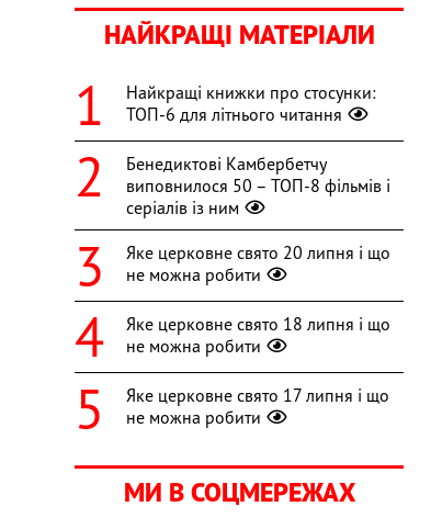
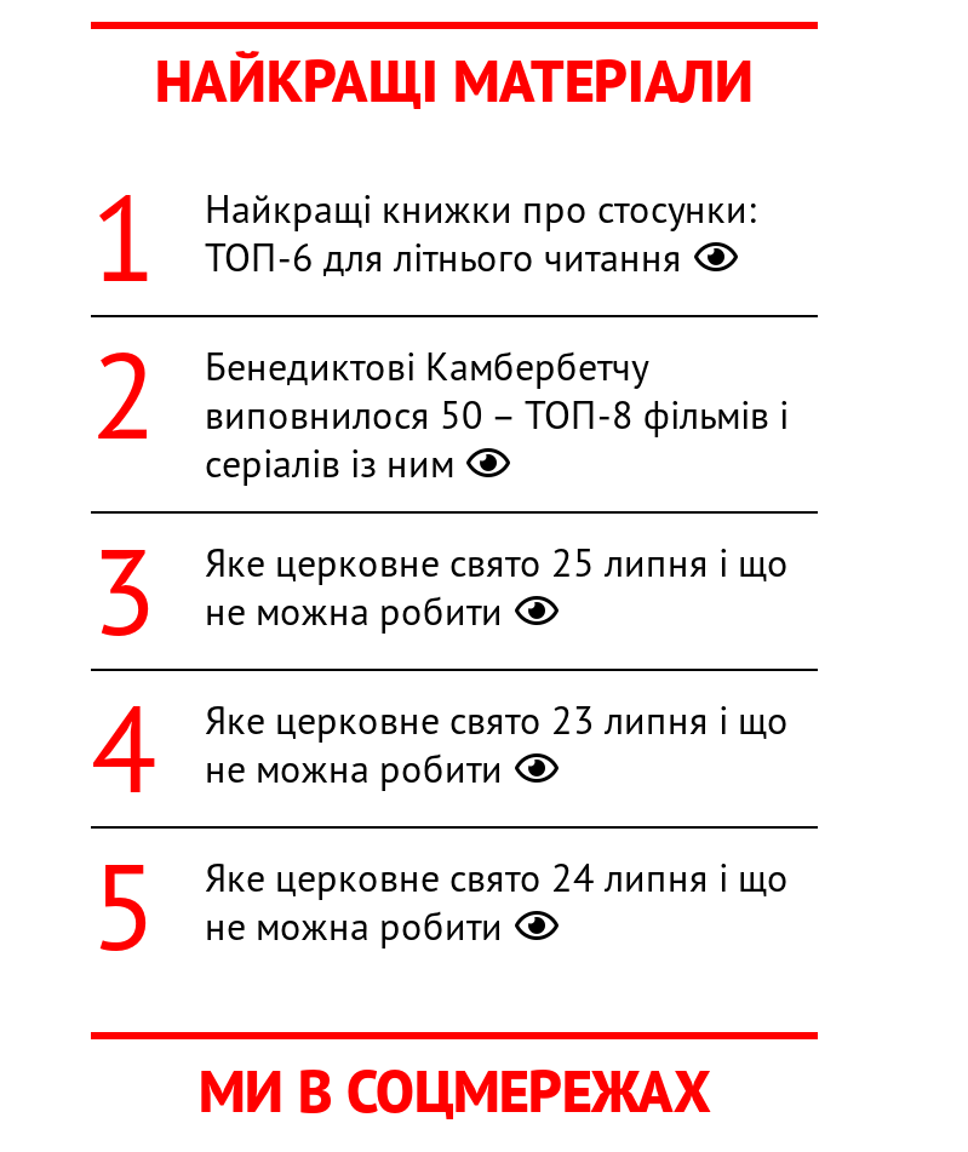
[126,241,390,263] Яке церковне свято 20 липня і що -> [205,537,789,586] Яке церковне свято 25 липня і що
[126,312,390,334] Яке церковне свято 18 липня і що -> [205,695,789,743] Яке церковне свято 23 липня і що
[126,384,389,406] Яке церковне свято 17 липня і що -> [205,852,789,901] Яке церковне свято 24 липня і що

